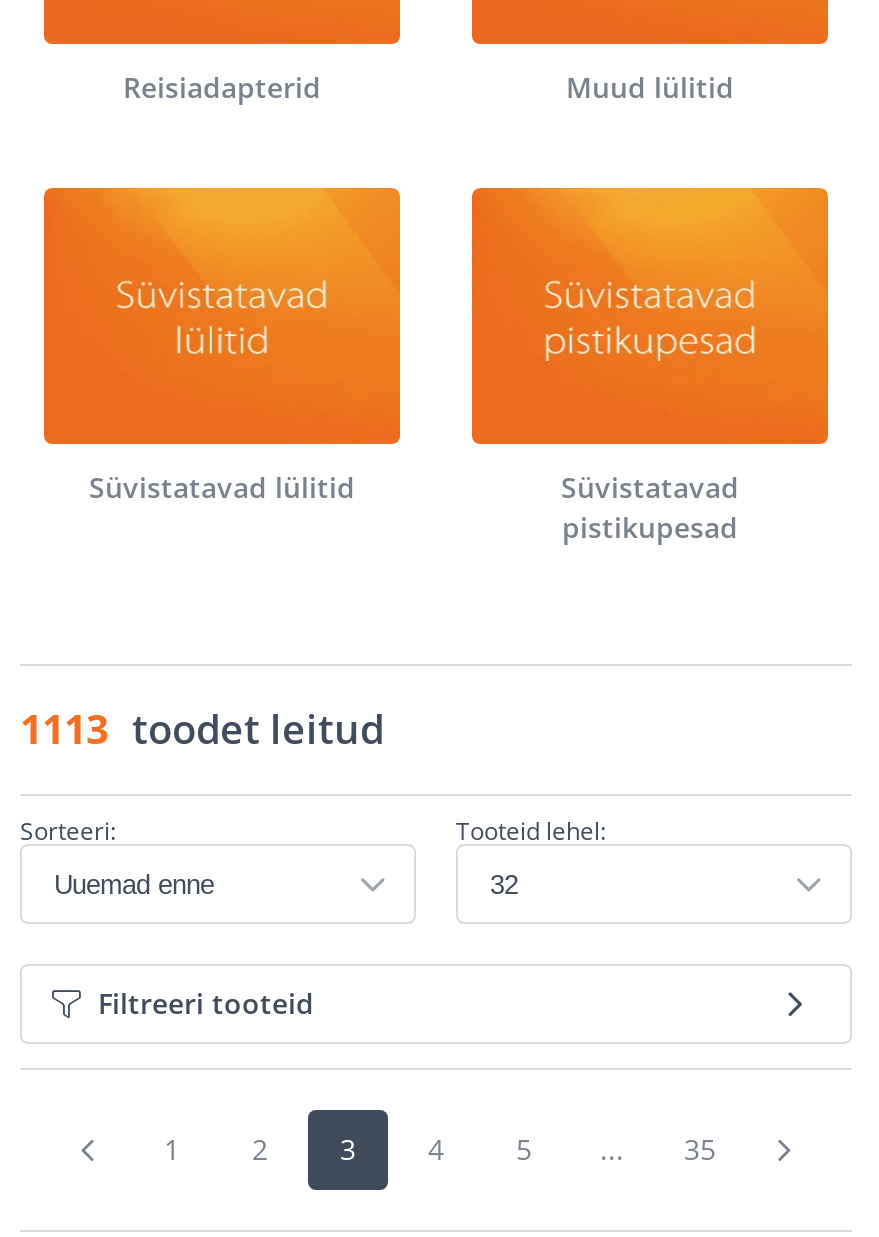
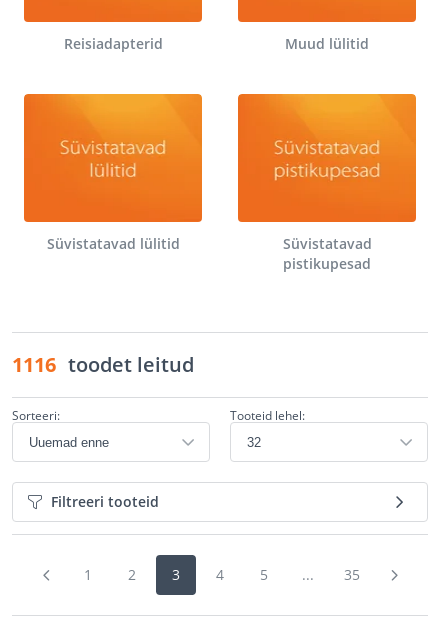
[20,702,384,756] 1113 toodet leitud -> [12,351,194,378] 1116 toodet leitud

